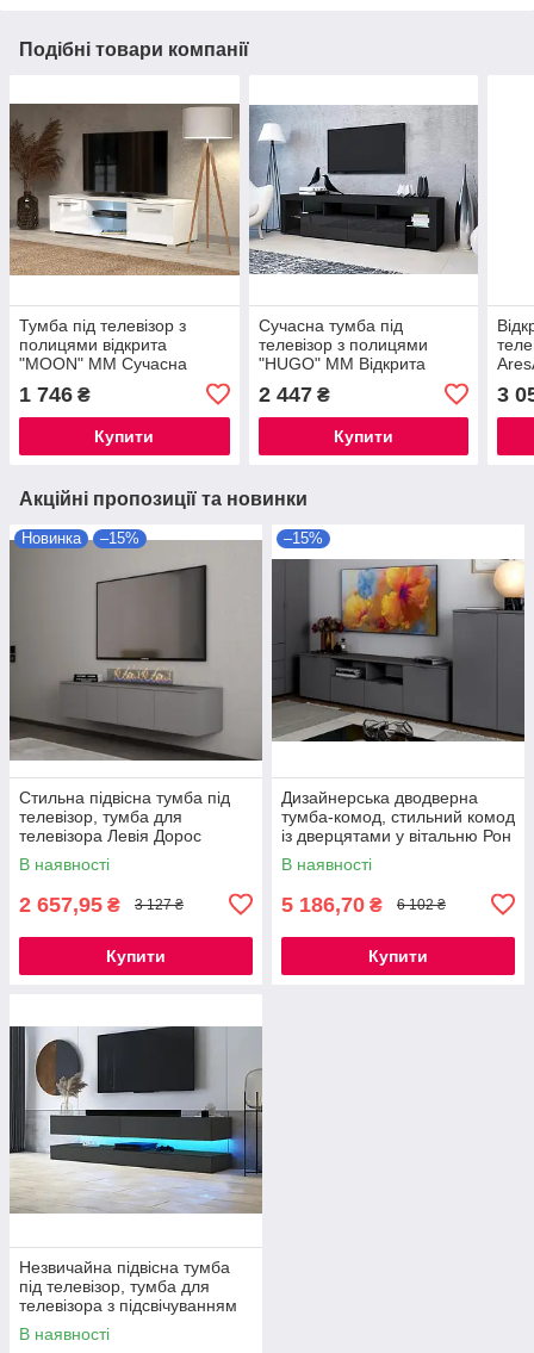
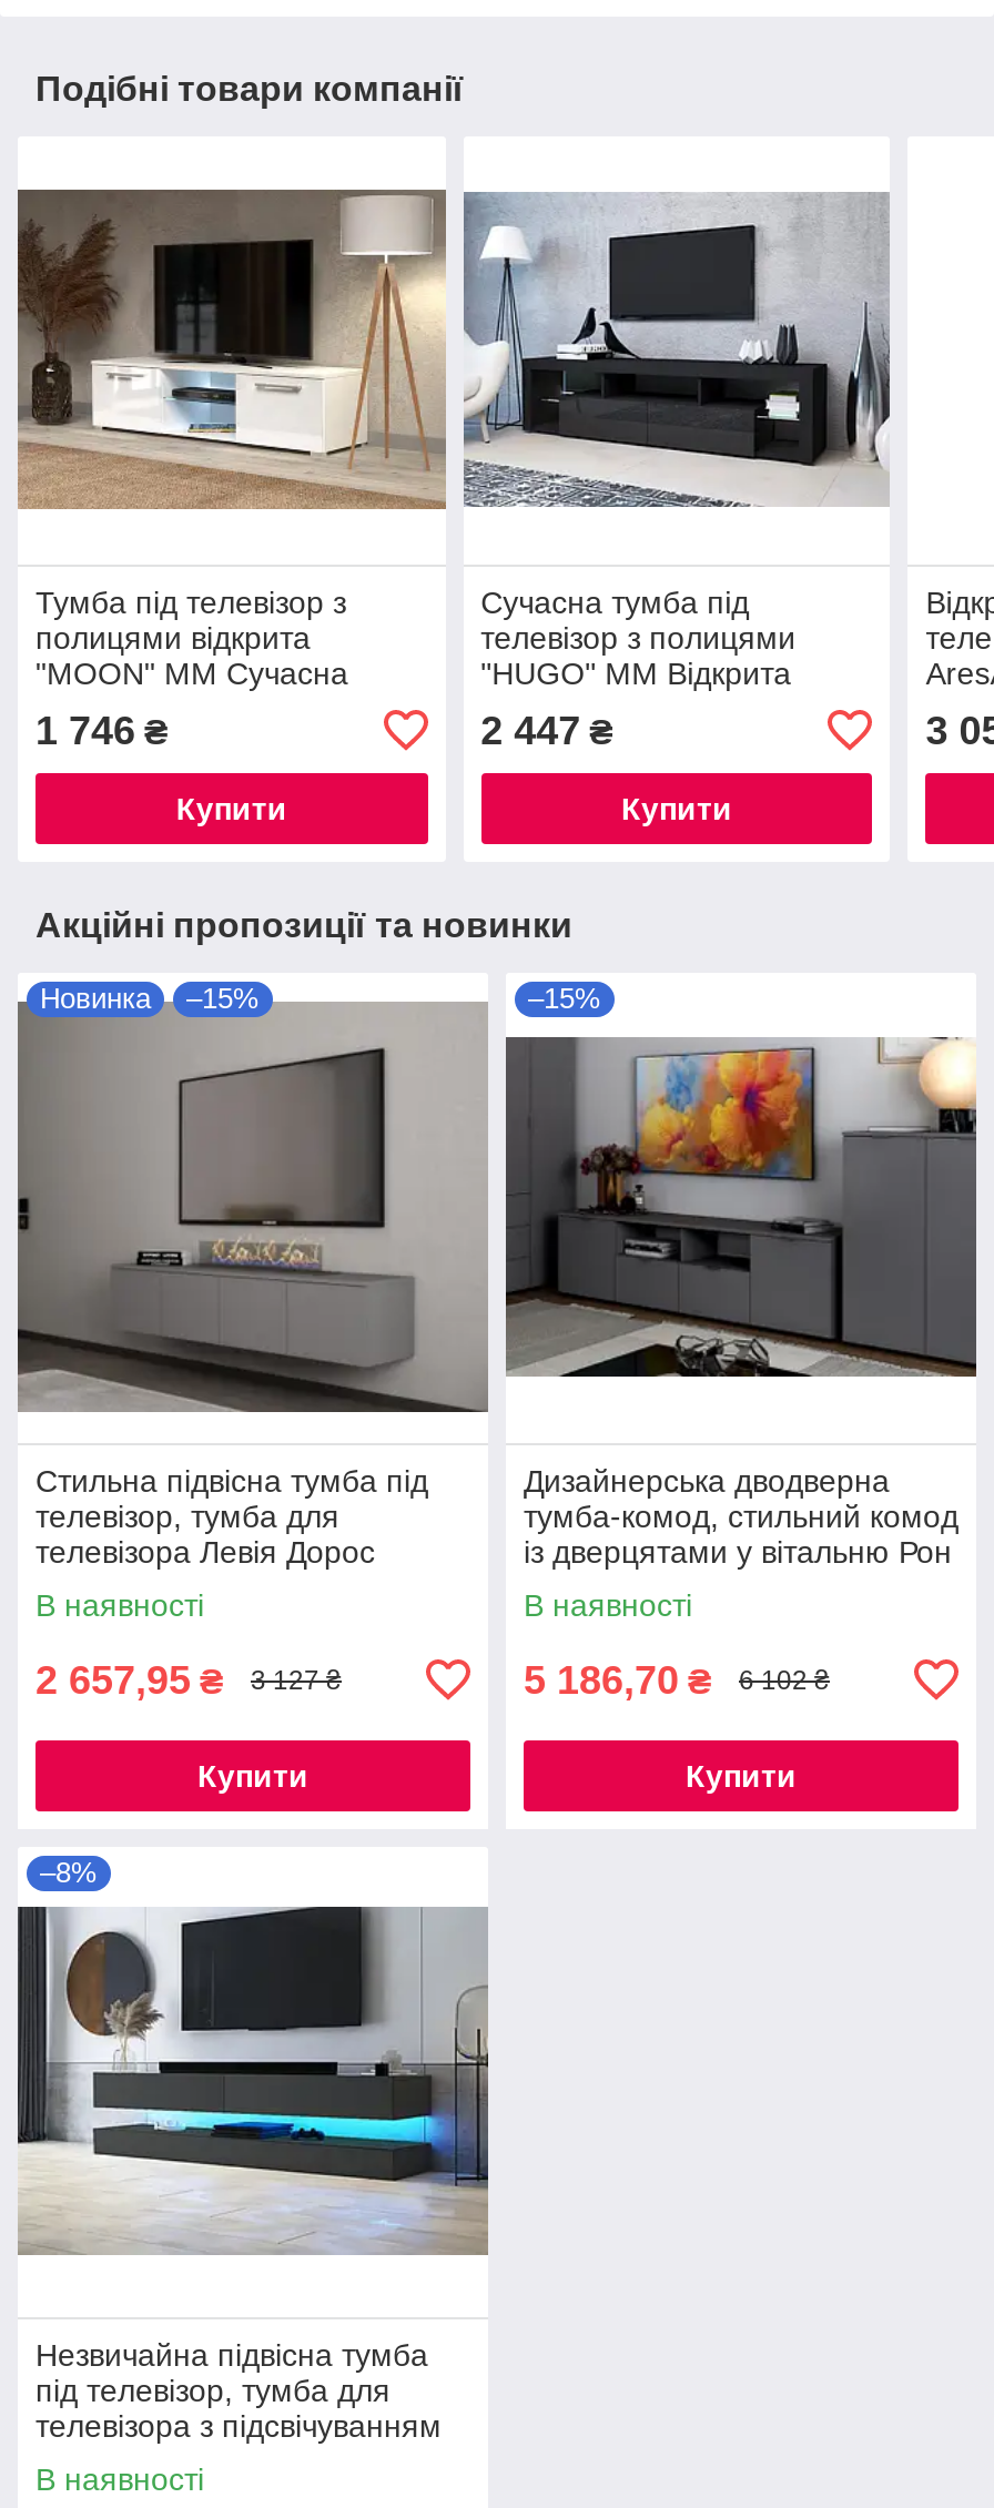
none -> [40,1855,98,1888] –8%

